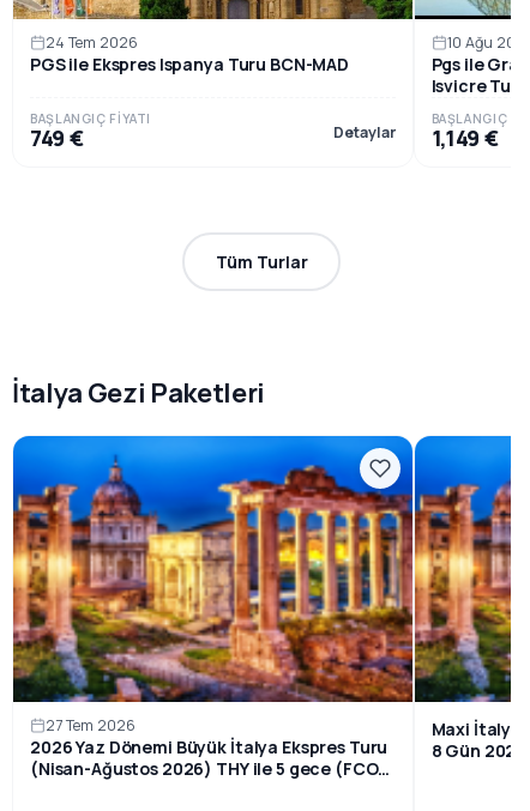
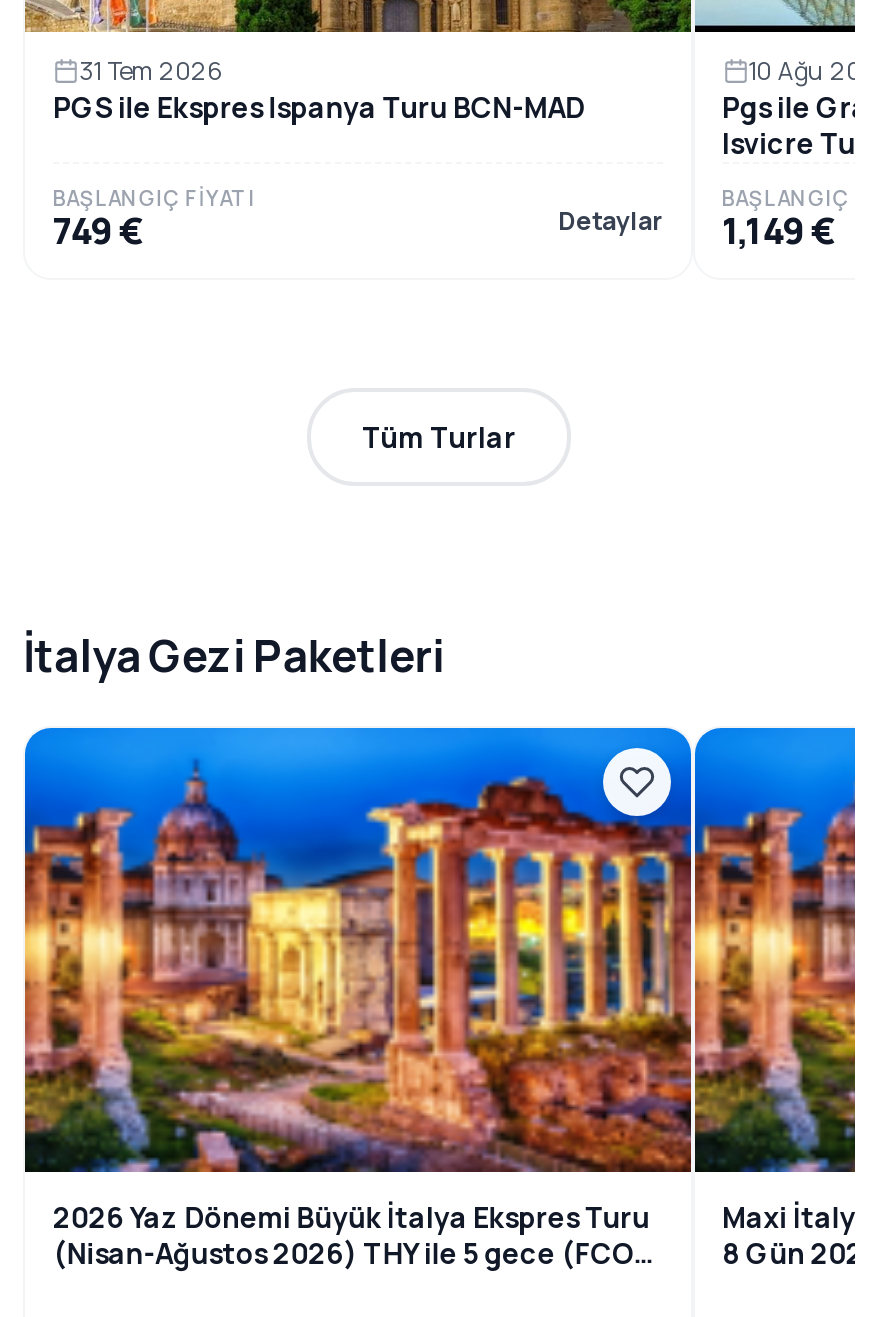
[46,32,138,52] 24 Tem 2026 -> [79,54,223,88] 31 Tem 2026
[46,715,135,735] 27 Tem 2026 -> none

